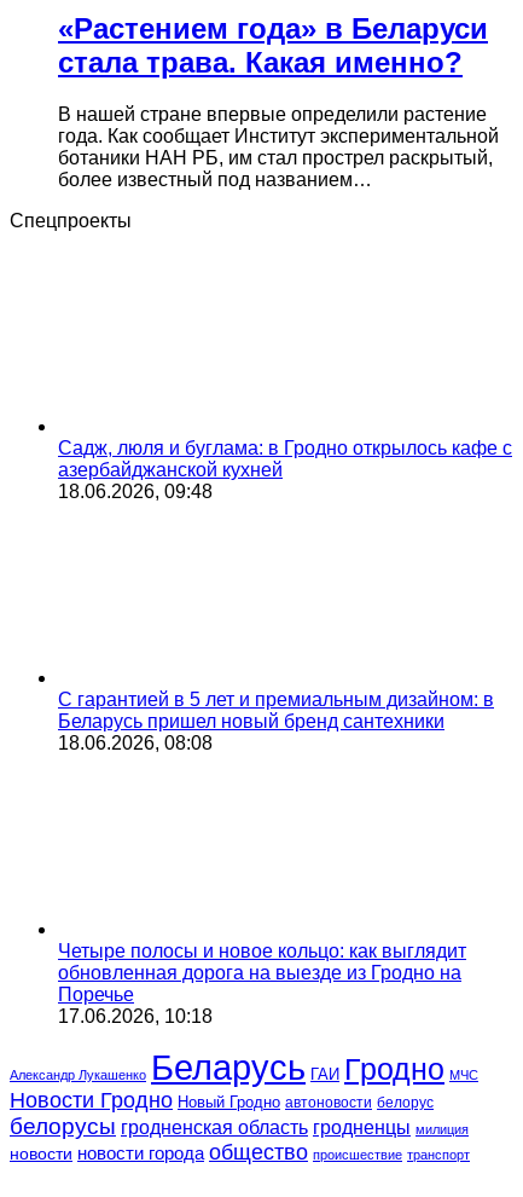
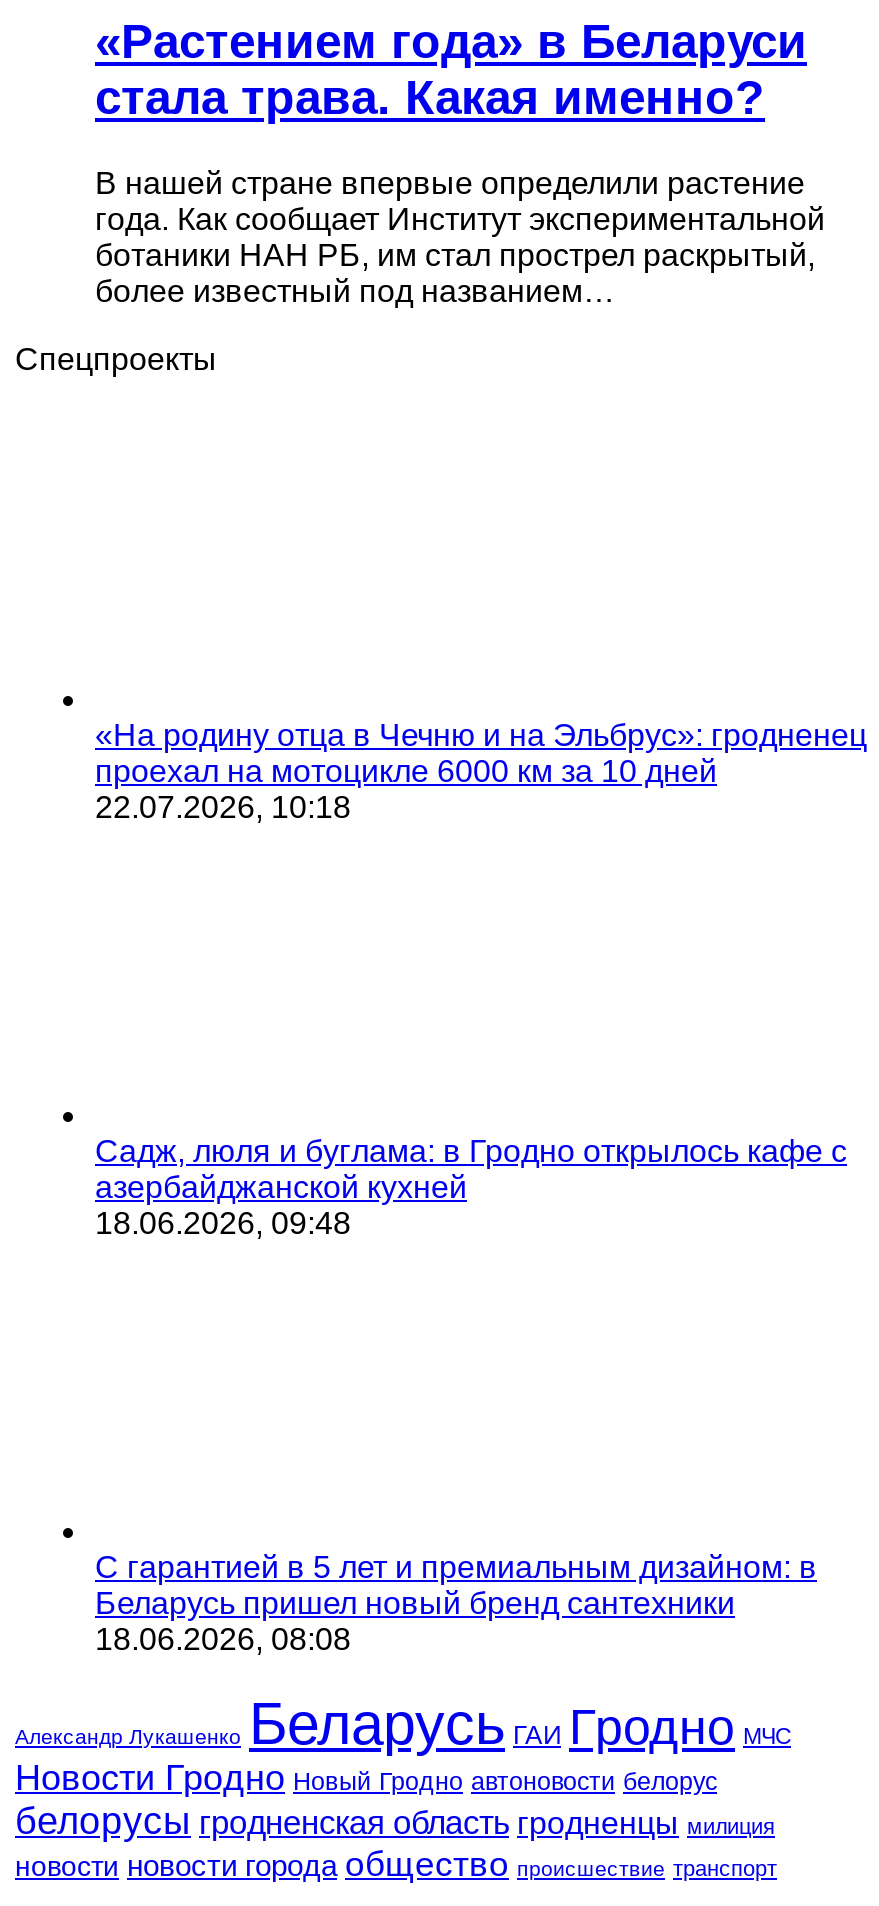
none -> [95,717,867,823] «На родину отца в Чечню и на Эльбрус»: гродненец | проехал на мотоцикле 6000 км за 10 дней | 22.07.2026, 10:18
moved [58,437,512,753] -> [95,1133,847,1655]: Садж, люля и буглама: в Гродно открылось кафе с | азербайджанской кухней | 18.06.2026, 09:48 | С гарантией в 5 лет и премиальным дизайном: в | Беларусь пришел новый бренд сантехники | 18.06.2026, 08:08
[58,940,466,1026] Четыре полосы и новое кольцо: как выглядит | обновленная дорога на выезде из Гродно на | Поречье | 17.06.2026, 10:18 -> none

